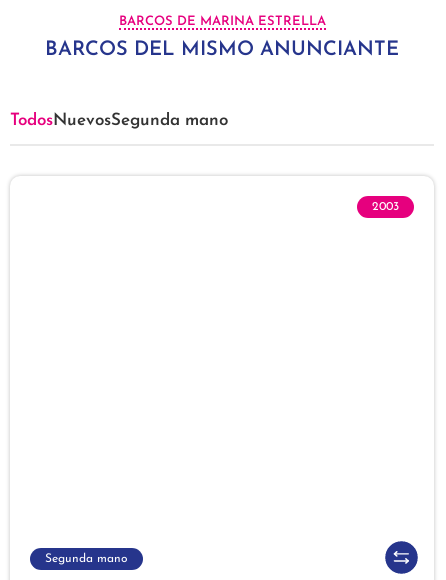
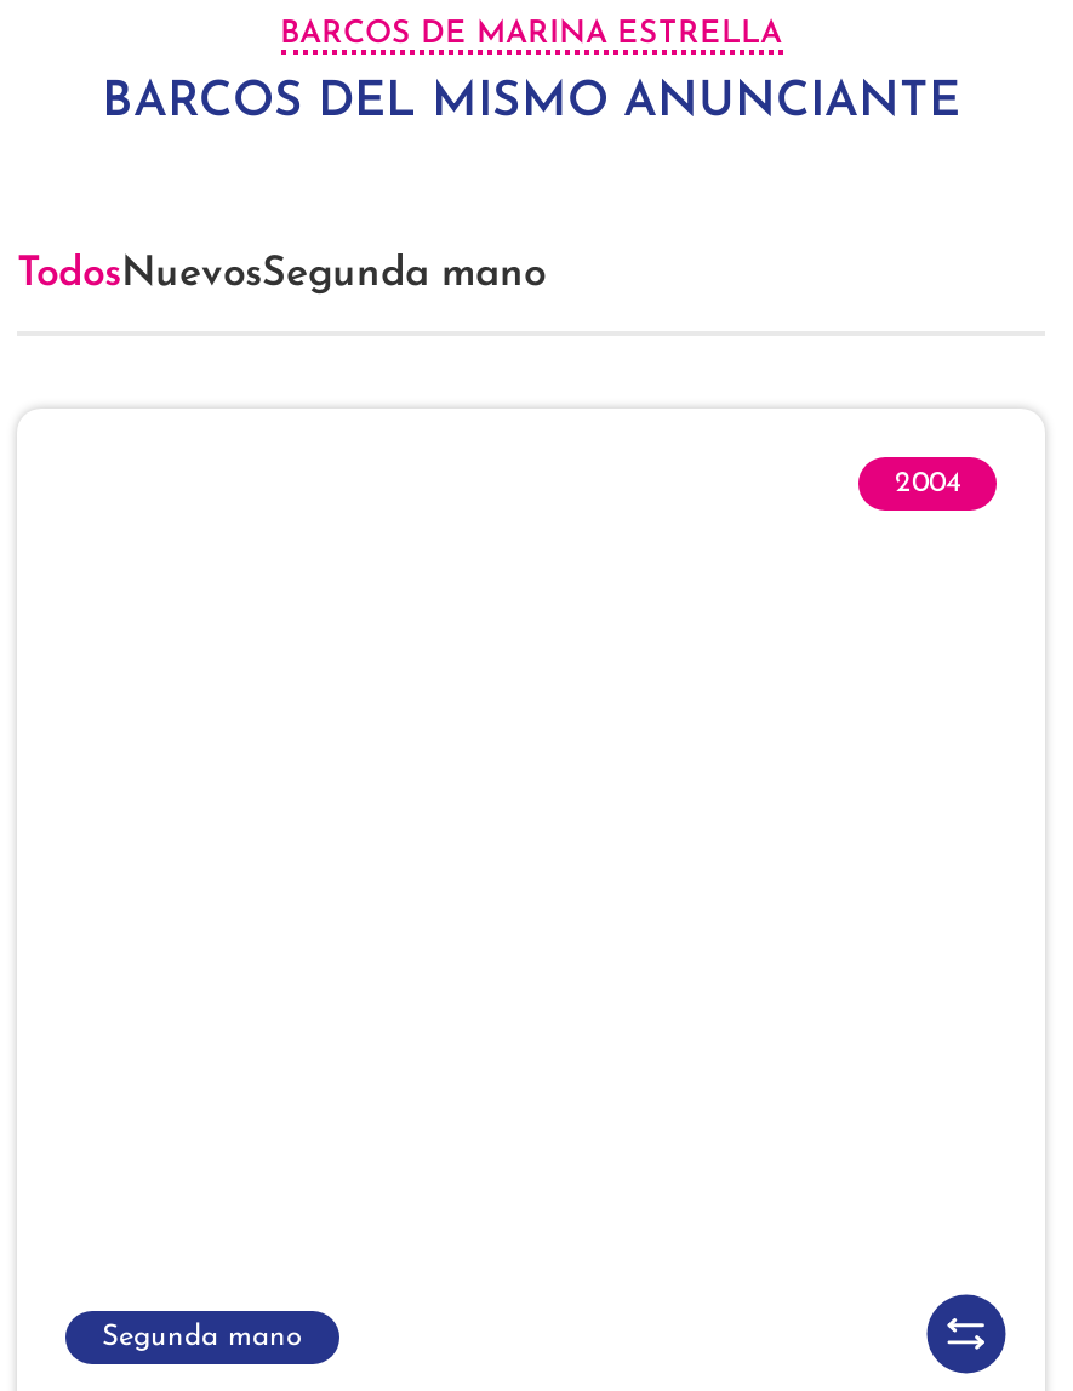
[372,201,399,213] 2003 -> [895,470,960,499] 2004

